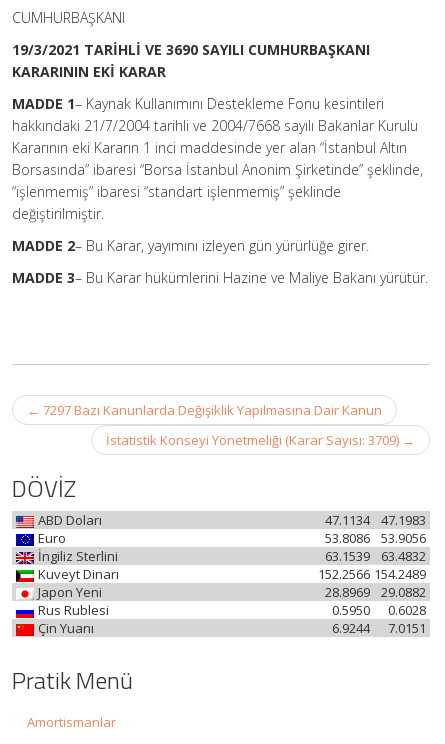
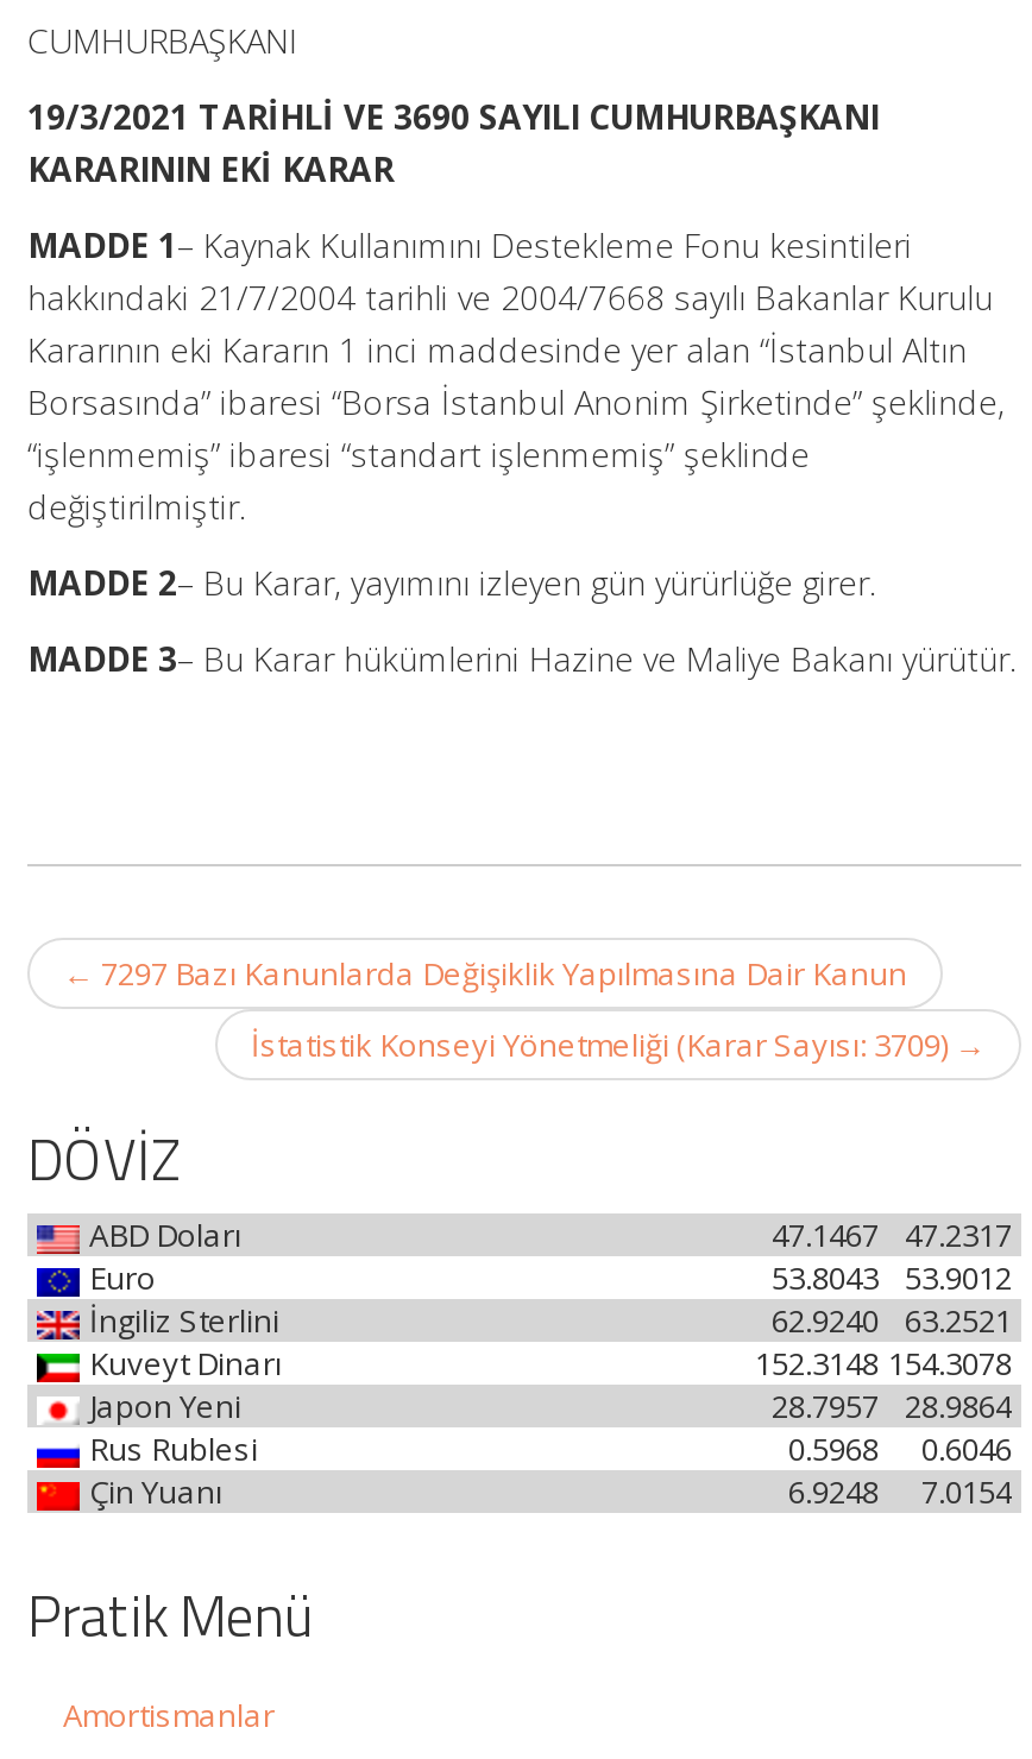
[325,511,370,529] 47.1134 -> [772,1213,879,1256] 47.1467
[381,511,426,529] 47.1983 -> [905,1213,1012,1256] 47.2317
[325,529,370,547] 53.8086 -> [772,1256,879,1299] 53.8043
[381,529,426,547] 53.9056 -> [905,1256,1012,1299] 53.9012
[325,547,370,565] 63.1539 -> [772,1299,879,1342] 62.9240
[381,547,426,565] 63.4832 -> [905,1299,1012,1342] 63.2521
[318,565,370,583] 152.2566 -> [755,1342,879,1385] 152.3148
[374,565,426,583] 154.2489 -> [888,1342,1012,1385] 154.3078
[325,583,370,601] 28.8969 -> [772,1385,879,1427] 28.7957
[381,583,426,601] 29.0882 -> [905,1385,1012,1427] 28.9864
[332,601,370,619] 0.5950 -> [788,1427,879,1470] 0.5968
[388,601,426,619] 0.6028 -> [921,1427,1012,1470] 0.6046
[332,619,370,637] 6.9244 -> [788,1470,879,1513] 6.9248
[388,619,426,637] 7.0151 -> [921,1470,1012,1513] 7.0154

